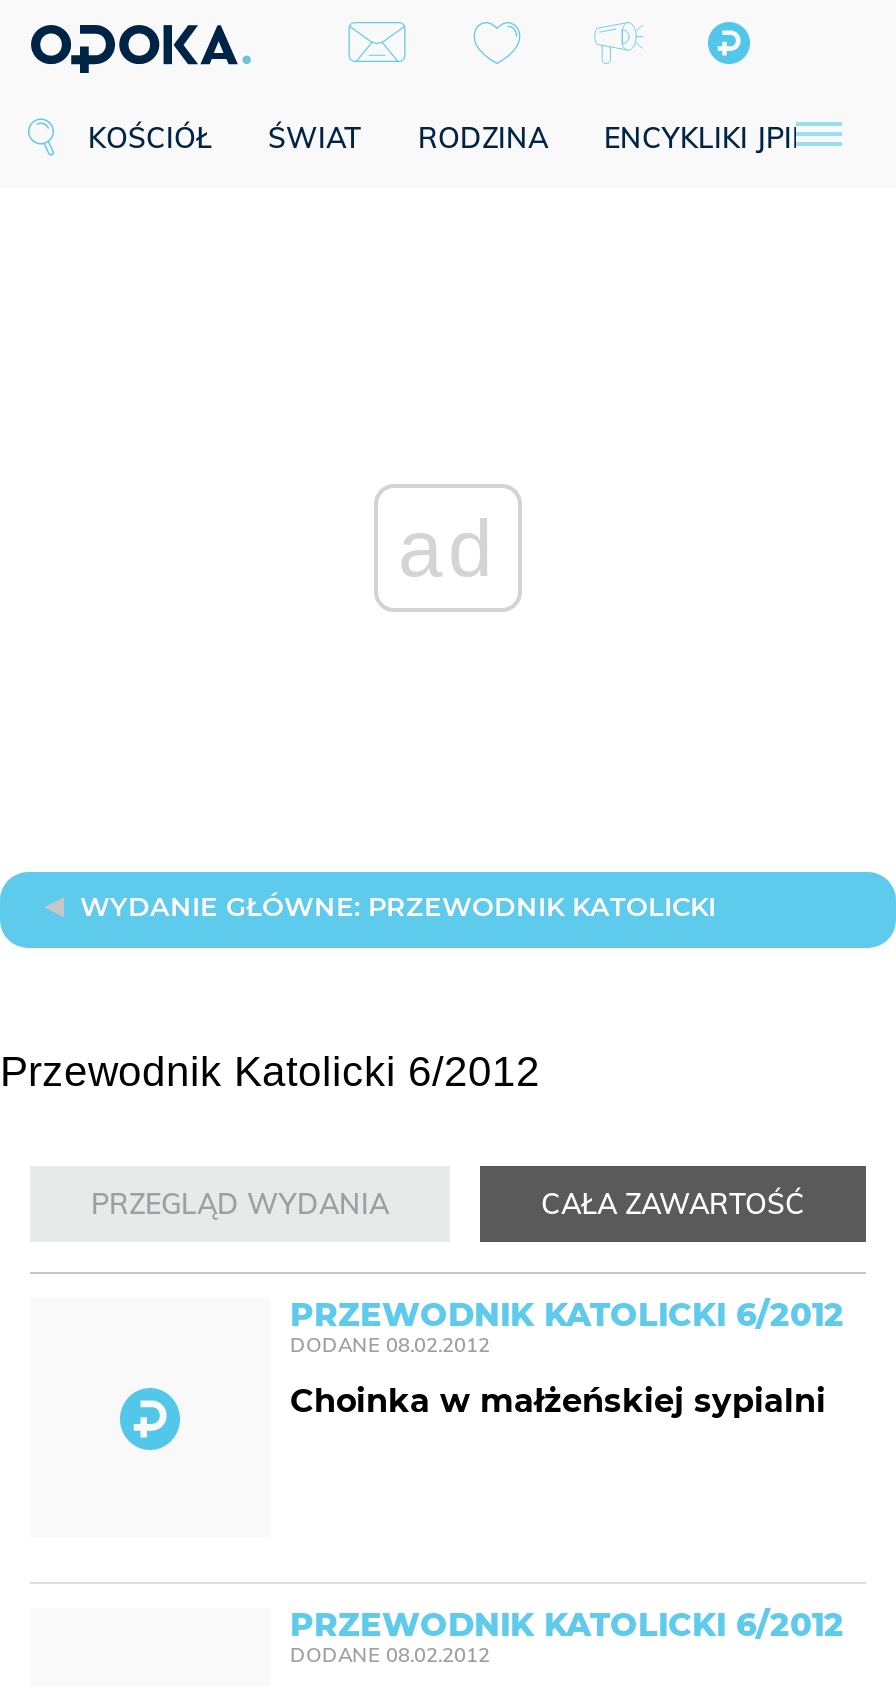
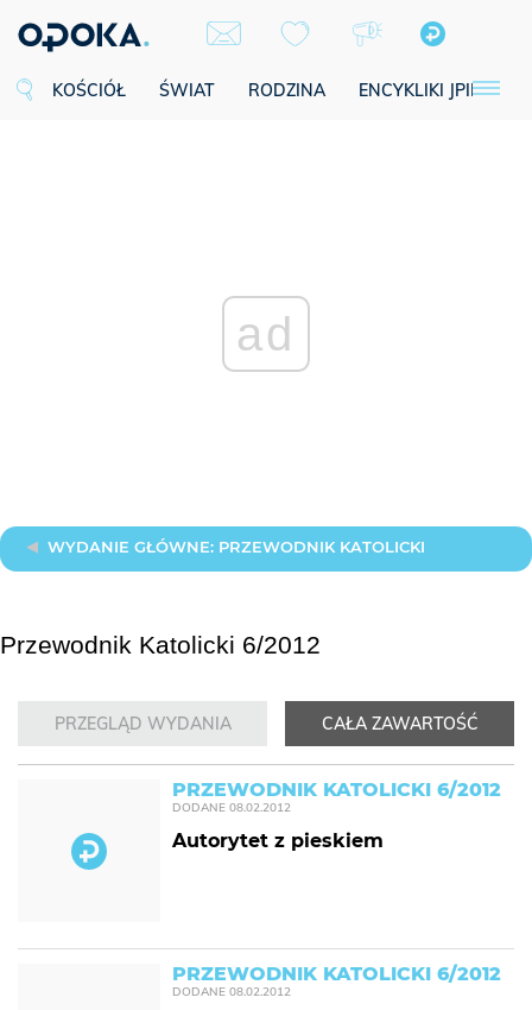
[290,1382,826,1420] Choinka w małżeńskiej sypialni -> [172,829,384,852] Autorytet z pieskiem

